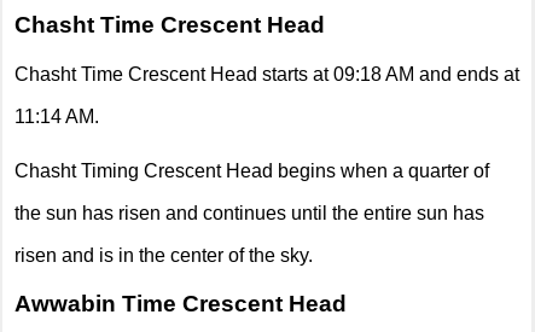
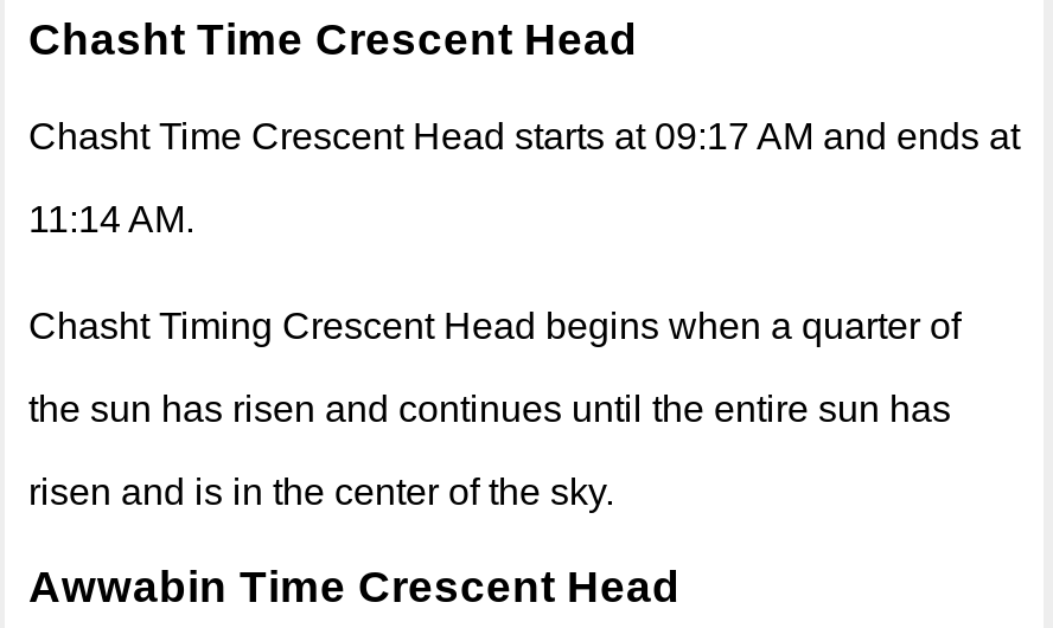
[14,64,519,84] Chasht Time Crescent Head starts at 09:18 AM and ends at -> [28,115,1020,156] Chasht Time Crescent Head starts at 09:17 AM and ends at

